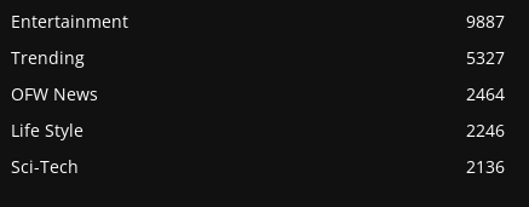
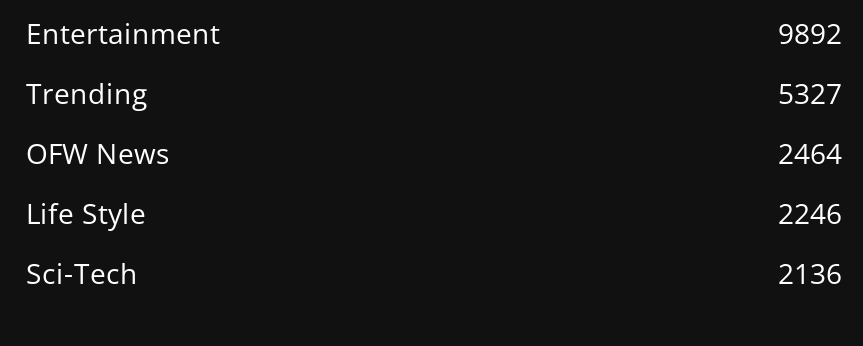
[466,10,505,33] 9887 -> [778,14,842,52] 9892

